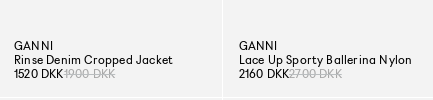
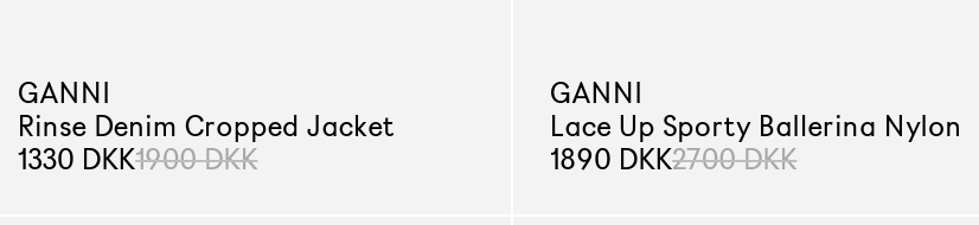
[14,66,115,81] 1520 DKK 1900 DKK -> [18,141,258,177] 1330 DKK 1900 DKK
[238,66,342,81] 2160 DKK 2700 DKK -> [550,141,797,177] 1890 DKK 2700 DKK

